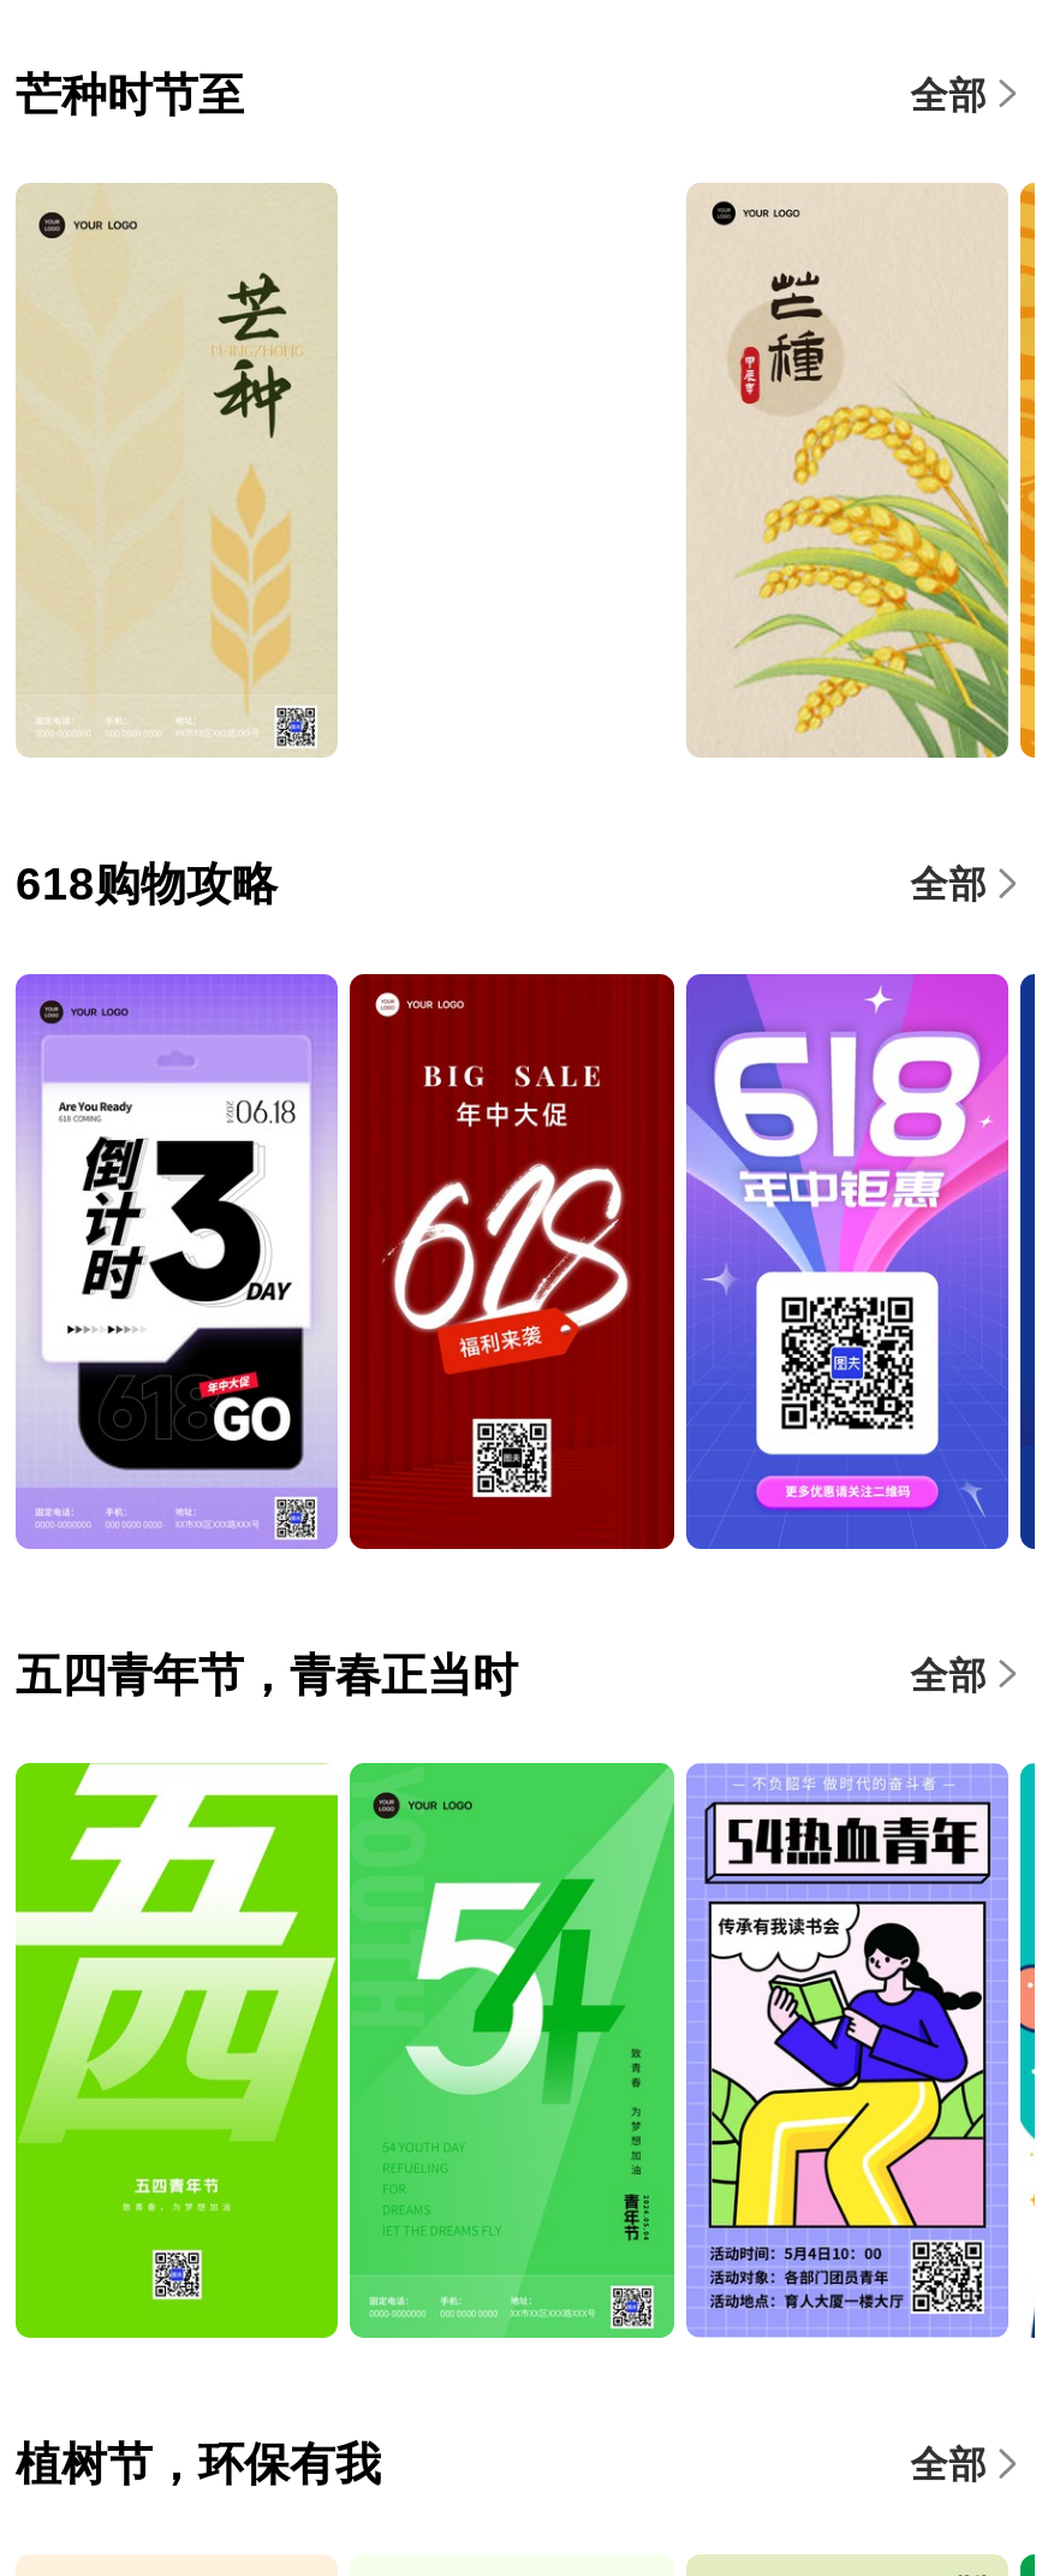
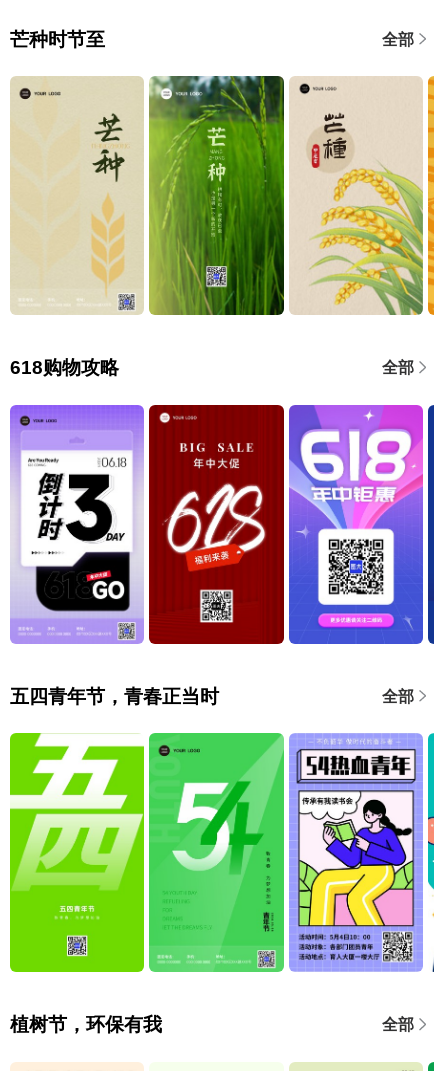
none -> [148,75,285,316] [image]

